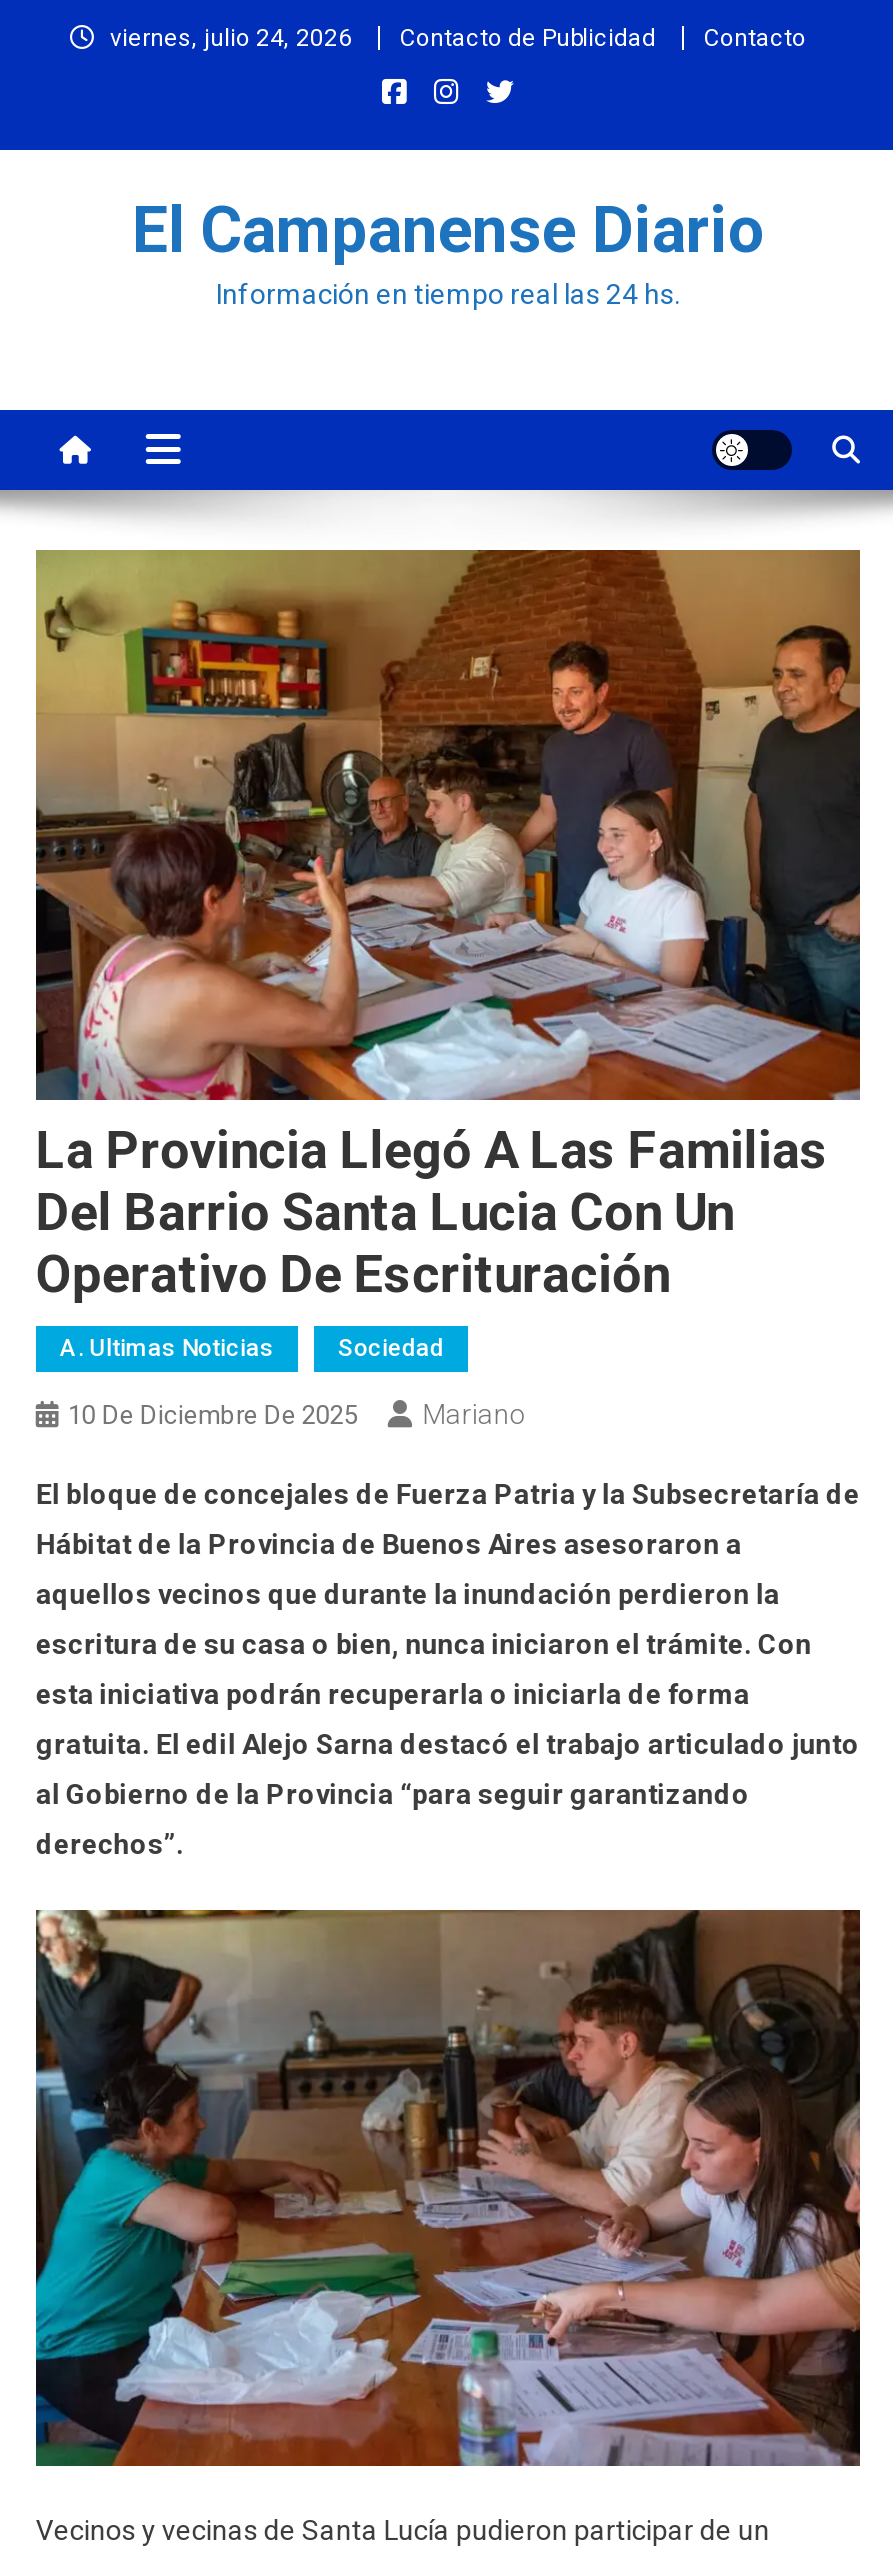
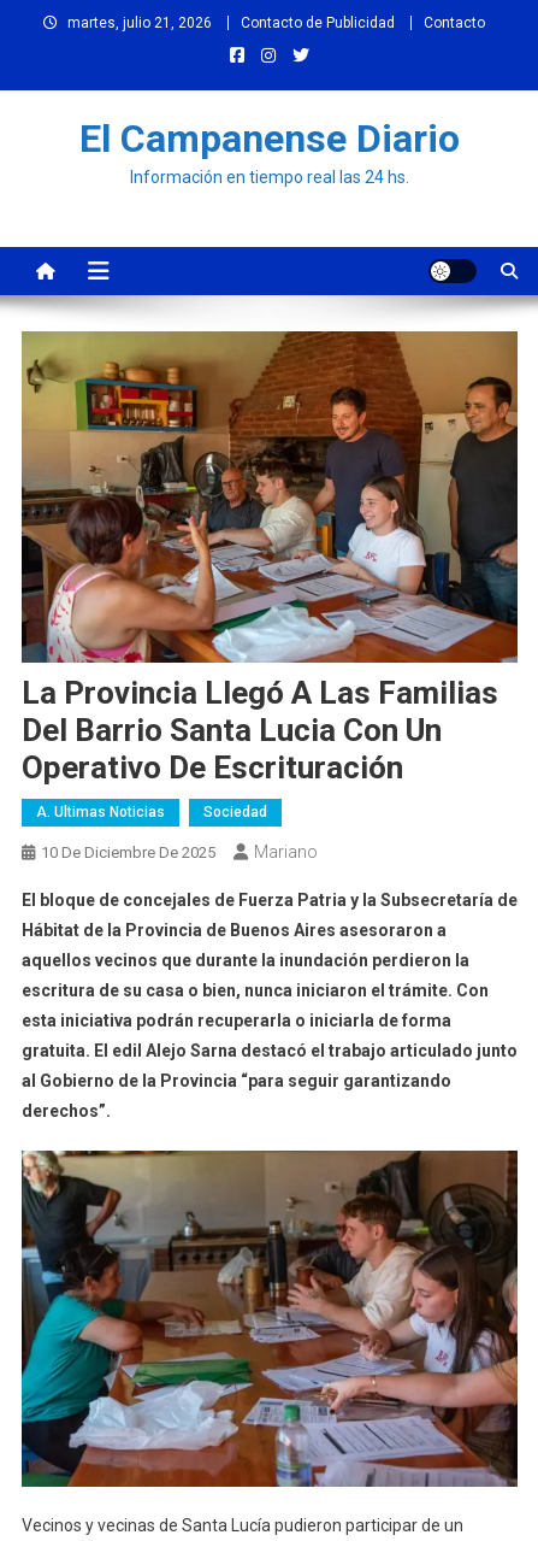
[110,24,352,52] viernes, julio 24, 2026 -> [67,14,211,31] martes, julio 21, 2026

